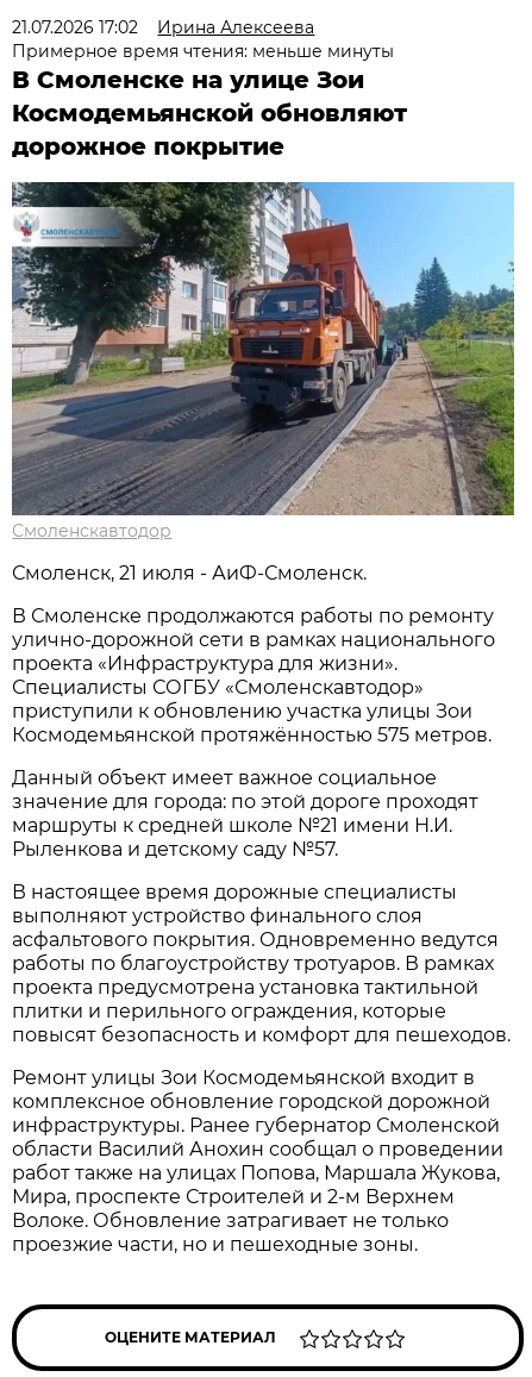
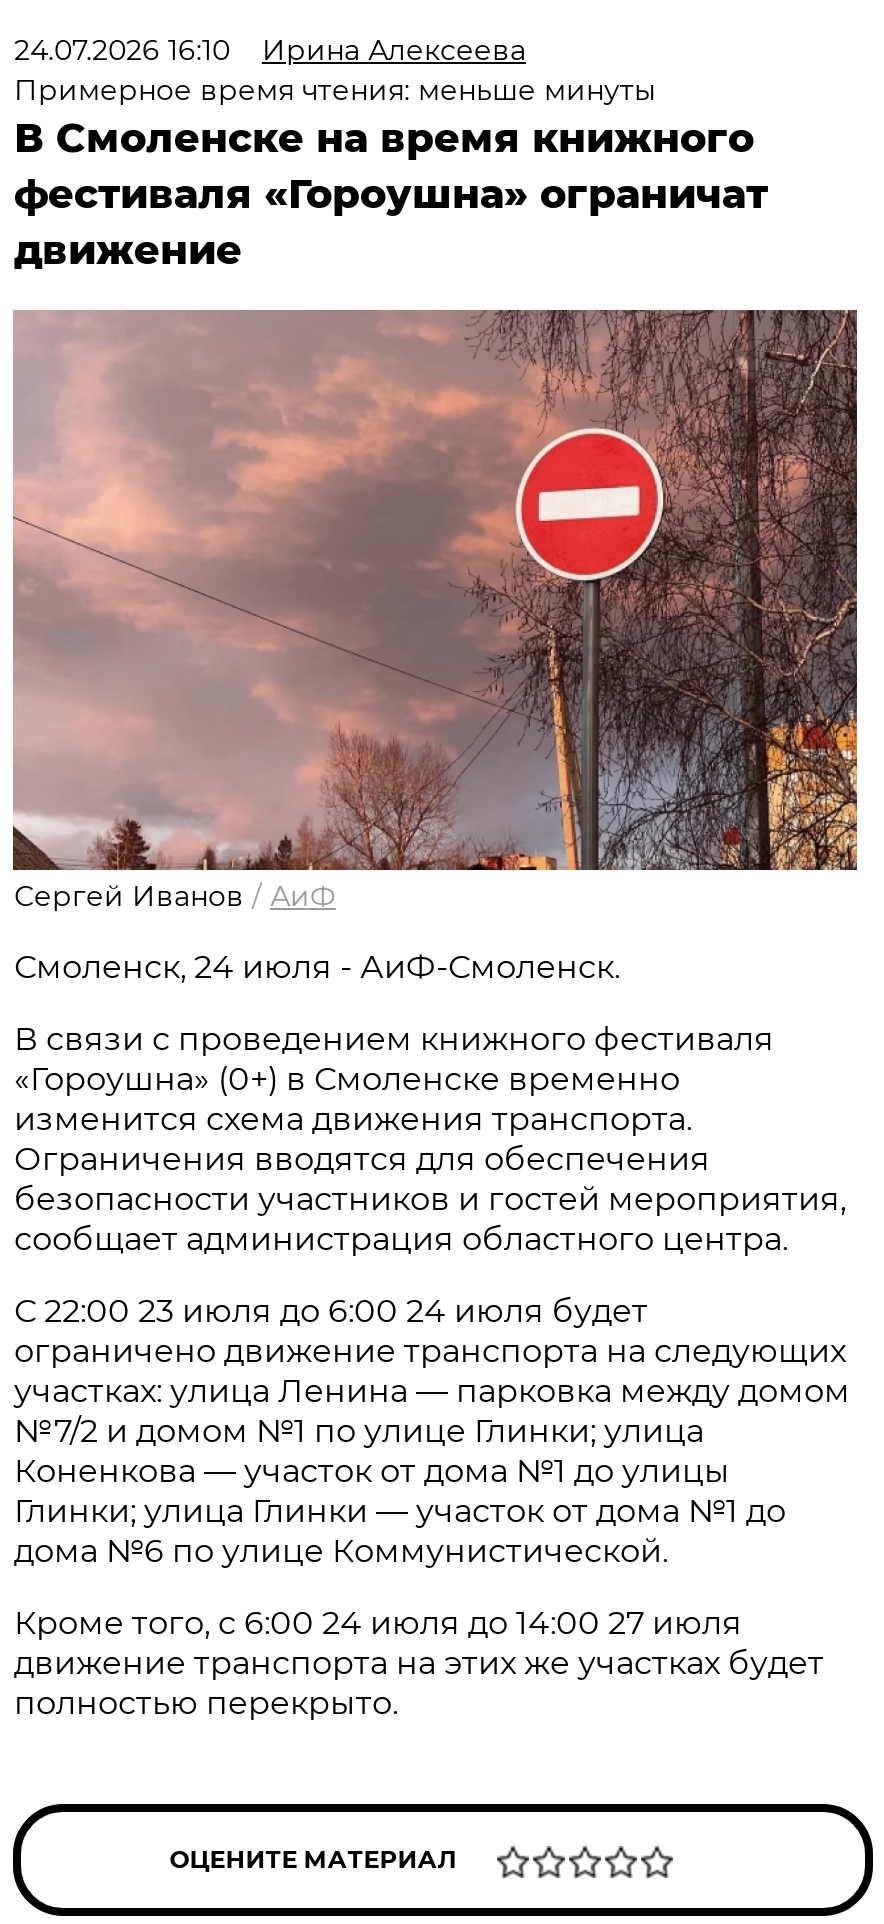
[12,17,315,38] 21.07.2026 17:02 Ирина Алексеева -> [14,32,526,68] 24.07.2026 16:10 Ирина Алексеева
[12,65,408,161] В Смоленске на улице Зои | Космодемьянской обновляют | дорожное покрытие -> [14,114,768,274] В Смоленске на время книжного | фестиваля «Гороушна» ограничат | движение
[12,181,515,1255] [image] | Смоленскавтодор | Смоленск, 21 июля - АиФ-Смоленск. | В Смоленске продолжаются работы по ремонту | улично-дорожной сети в рамках национального | проекта «Инфраструктура для жизни». | Специалисты СОГБУ «Смоленскавтодор» | приступили к обновлению участка улицы Зои | Космодемьянской протяжённостью 575 метров. | Данный объект имеет важное социальное | значение для города: по этой дороге проходят | маршруты к средней школе №21 имени Н.И. | Рыленкова и детскому саду №57. | В настоящее время дорожные специалисты | выполняют устройство финального слоя | асфальтового покрытия. Одновременно ведутся | работы по благоустройству тротуаров. В рамках | проекта предусмотрена установка тактильной | плитки и перильного ограждения, которые | повысят безопасность и комфорт для пешеходов. | Ремонт улицы Зои Космодемьянской входит в | комплексное обновление городской дорожной | инфраструктуры. Ранее губернатор Смоленской | области Василий Анохин сообщал о проведении | работ также на улицах Попова, Маршала Жукова, | Мира, проспекте Строителей и 2-м Верхнем | Волоке. Обновление затрагивает не только | проезжие части, но и пешеходные зоны. -> [13,308,859,1722] [image] | Сергей Иванов / АиФ | Смоленск, 24 июля - АиФ-Смоленск. | В связи с проведением книжного фестиваля | «Гороушна» (0+) в Смоленске временно | изменится схема движения транспорта. | Ограничения вводятся для обеспечения | безопасности участников и гостей мероприятия, | сообщает администрация областного центра. | С 22:00 23 июля до 6:00 24 июля будет | ограничено движение транспорта на следующих | участках: улица Ленина — парковка между домом | №7/2 и домом №1 по улице Глинки; улица | Коненкова — участок от дома №1 до улицы | Глинки; улица Глинки — участок от дома №1 до | дома №6 по улице Коммунистической. | Кроме того, с 6:00 24 июля до 14:00 27 июля | движение транспорта на этих же участках будет | полностью перекрыто.

